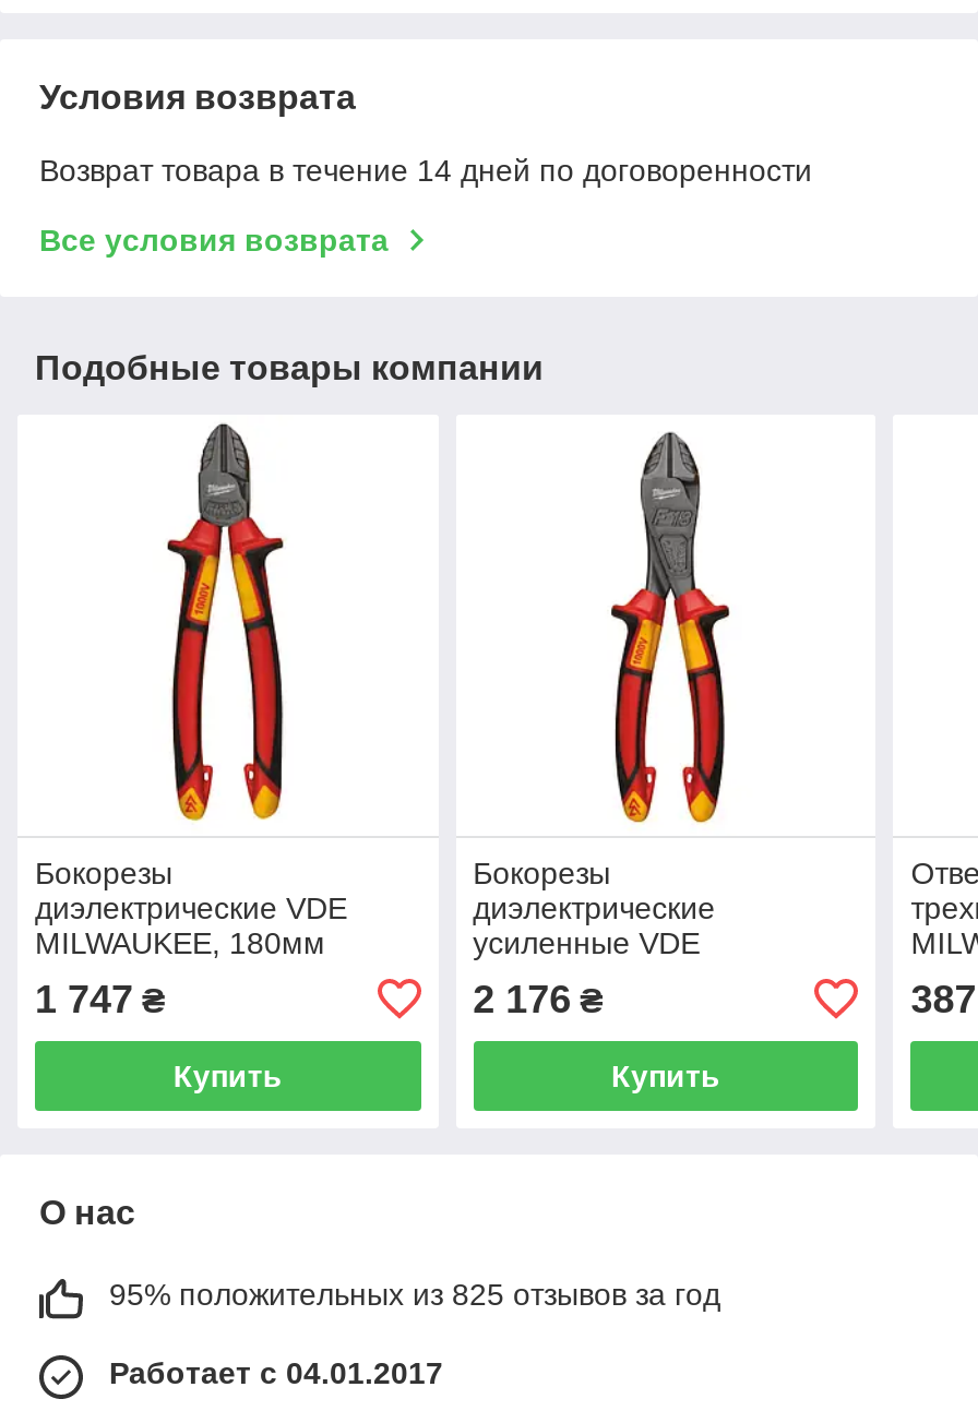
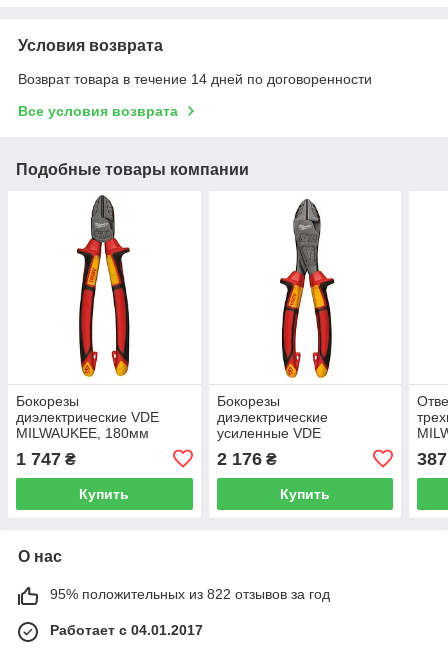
[109,1276,720,1311] 95% положительных из 825 отзывов за год -> [50,586,330,602] 95% положительных из 822 отзывов за год

